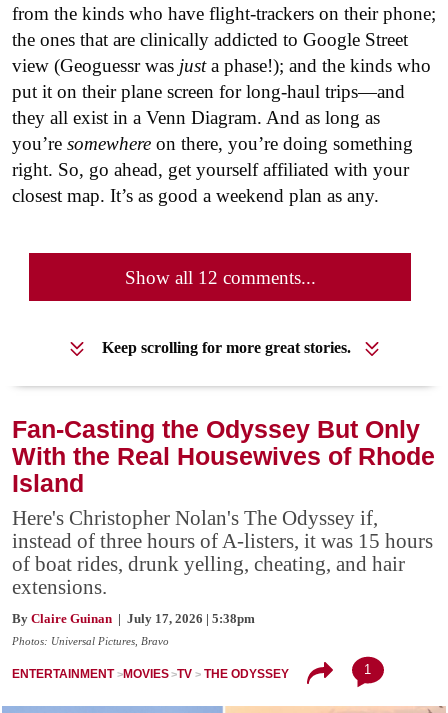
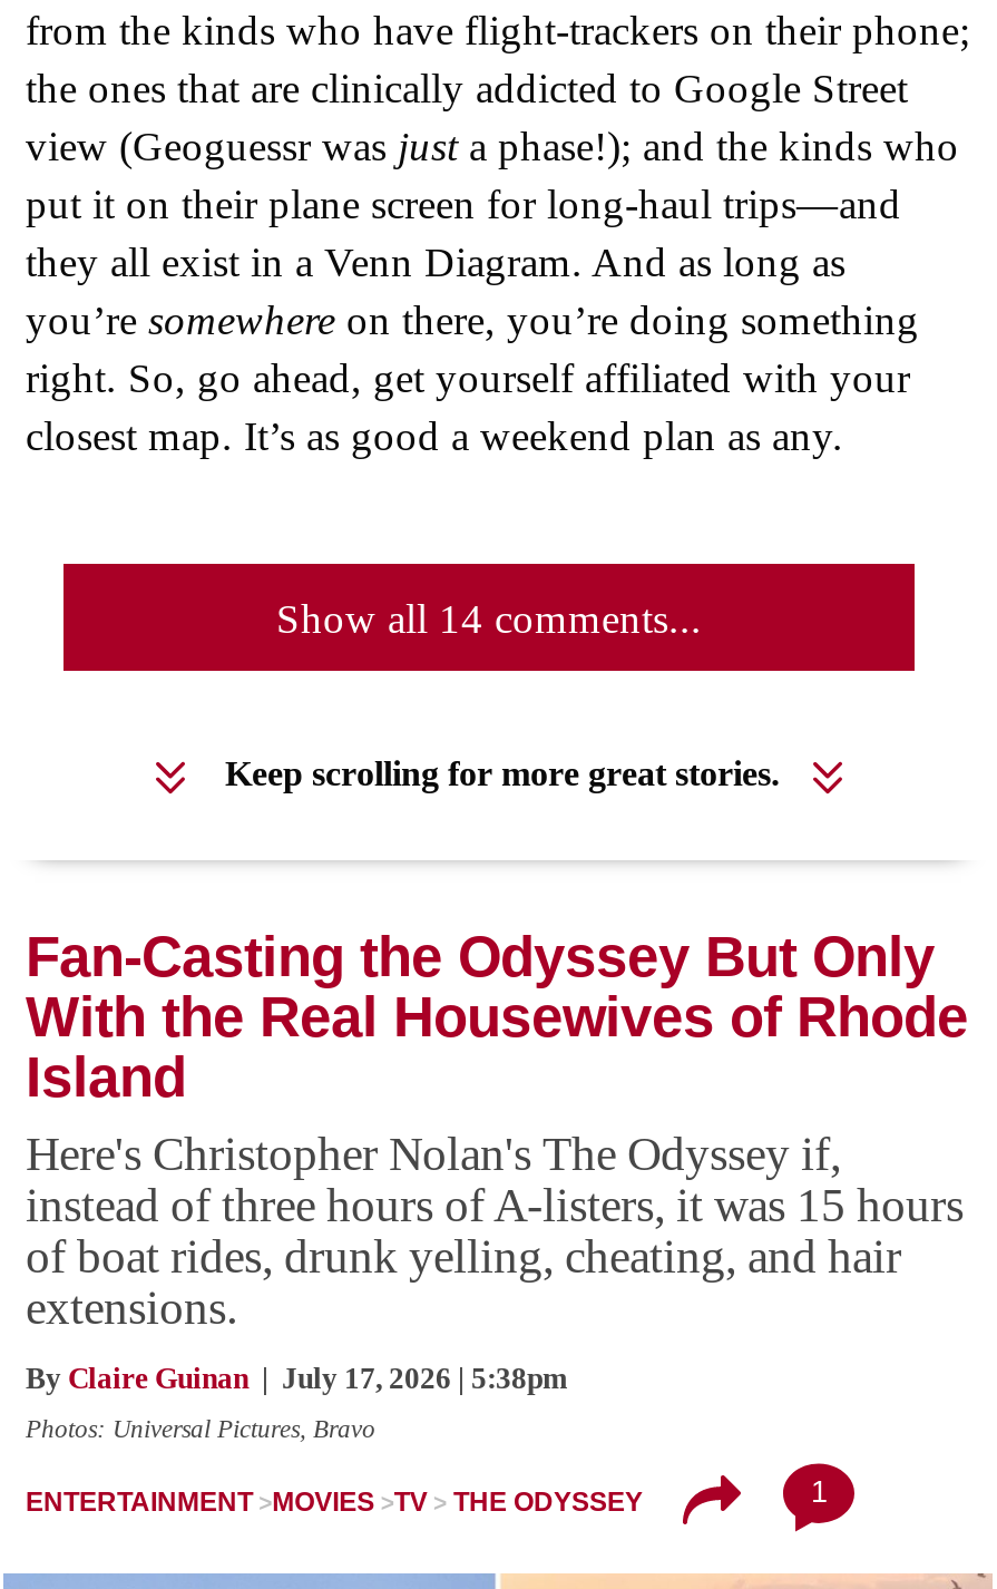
[124,267,315,288] Show all 12 comments... -> [276,595,702,642] Show all 14 comments...

